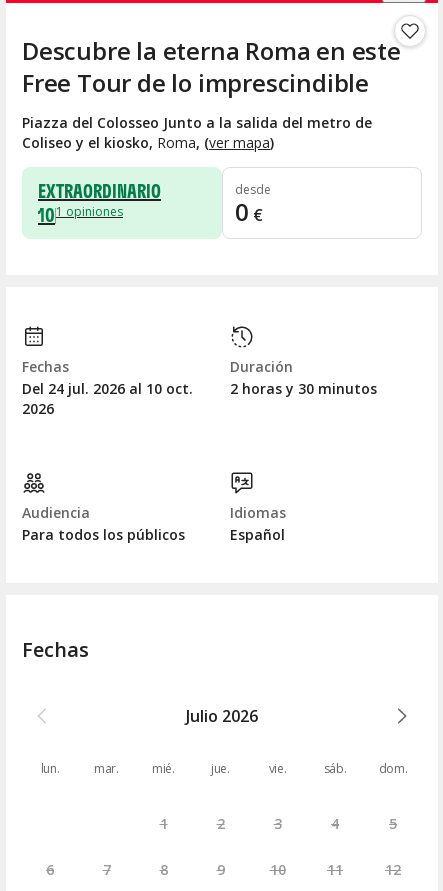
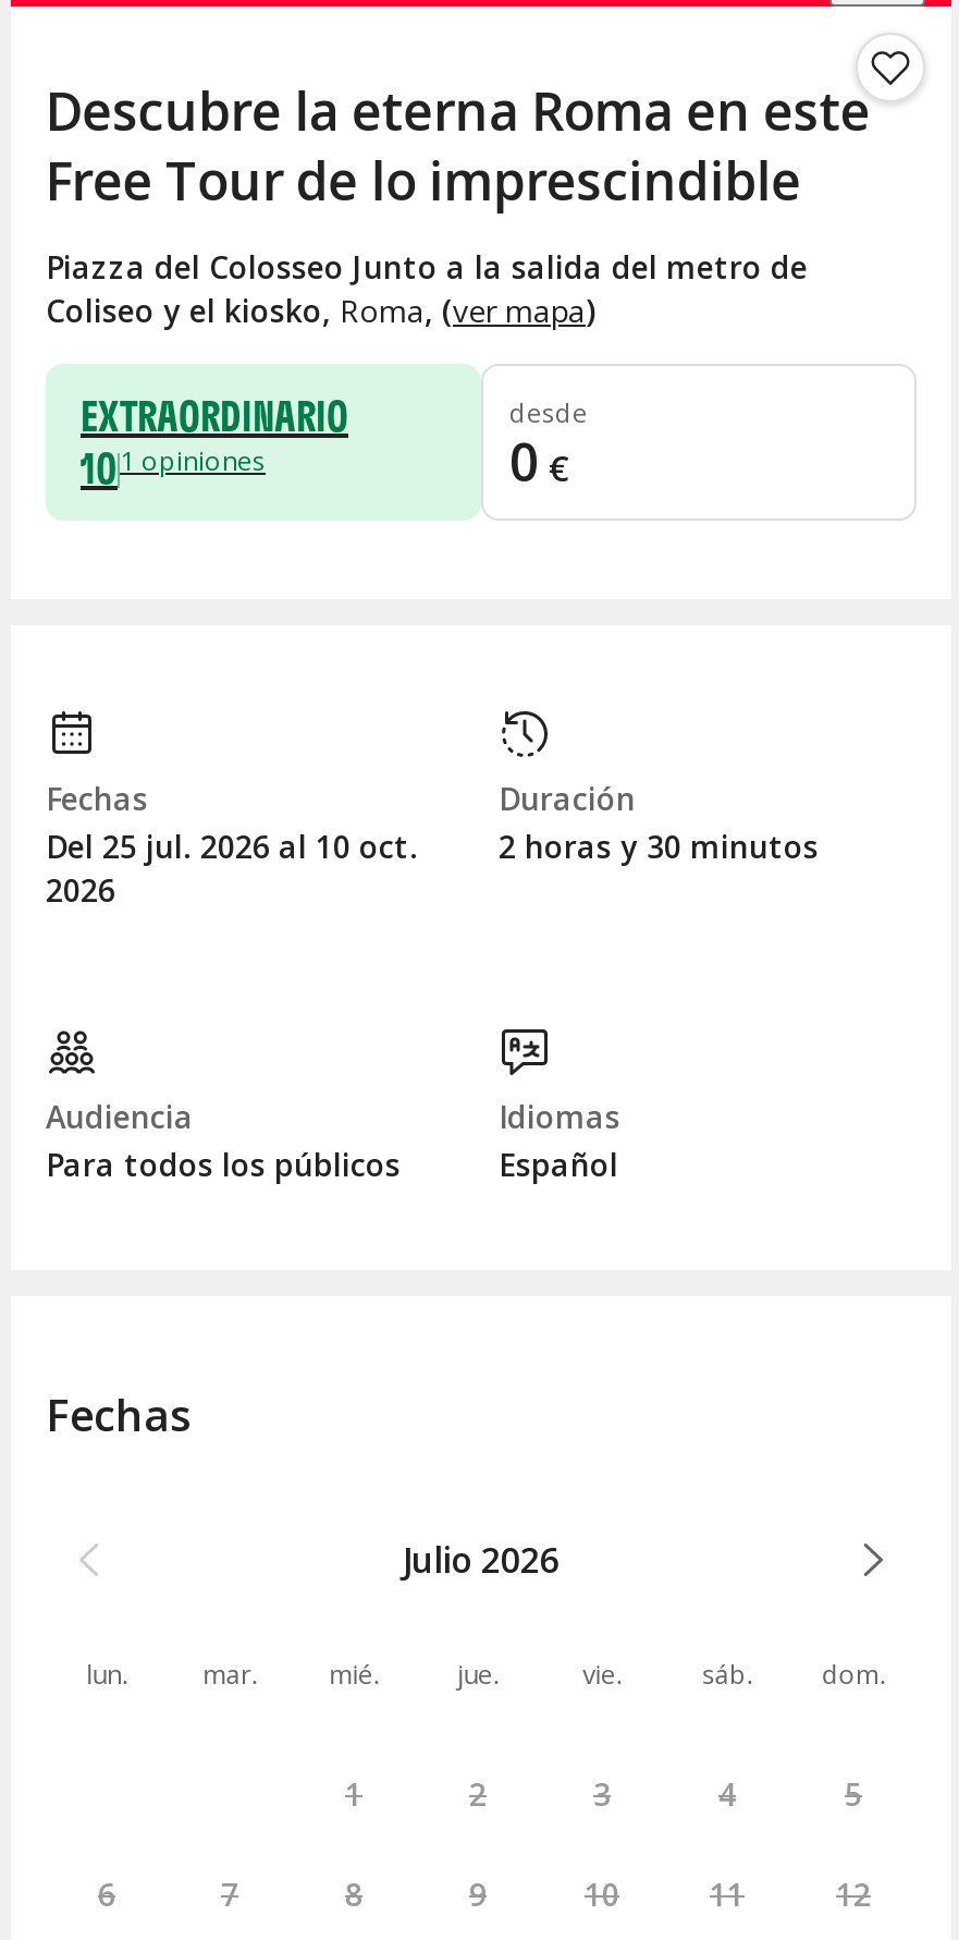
[22,379,377,398] Del 24 jul. 2026 al 10 oct. 2 horas y 30 minutos -> [46,826,819,867] Del 25 jul. 2026 al 10 oct. 2 horas y 30 minutos

